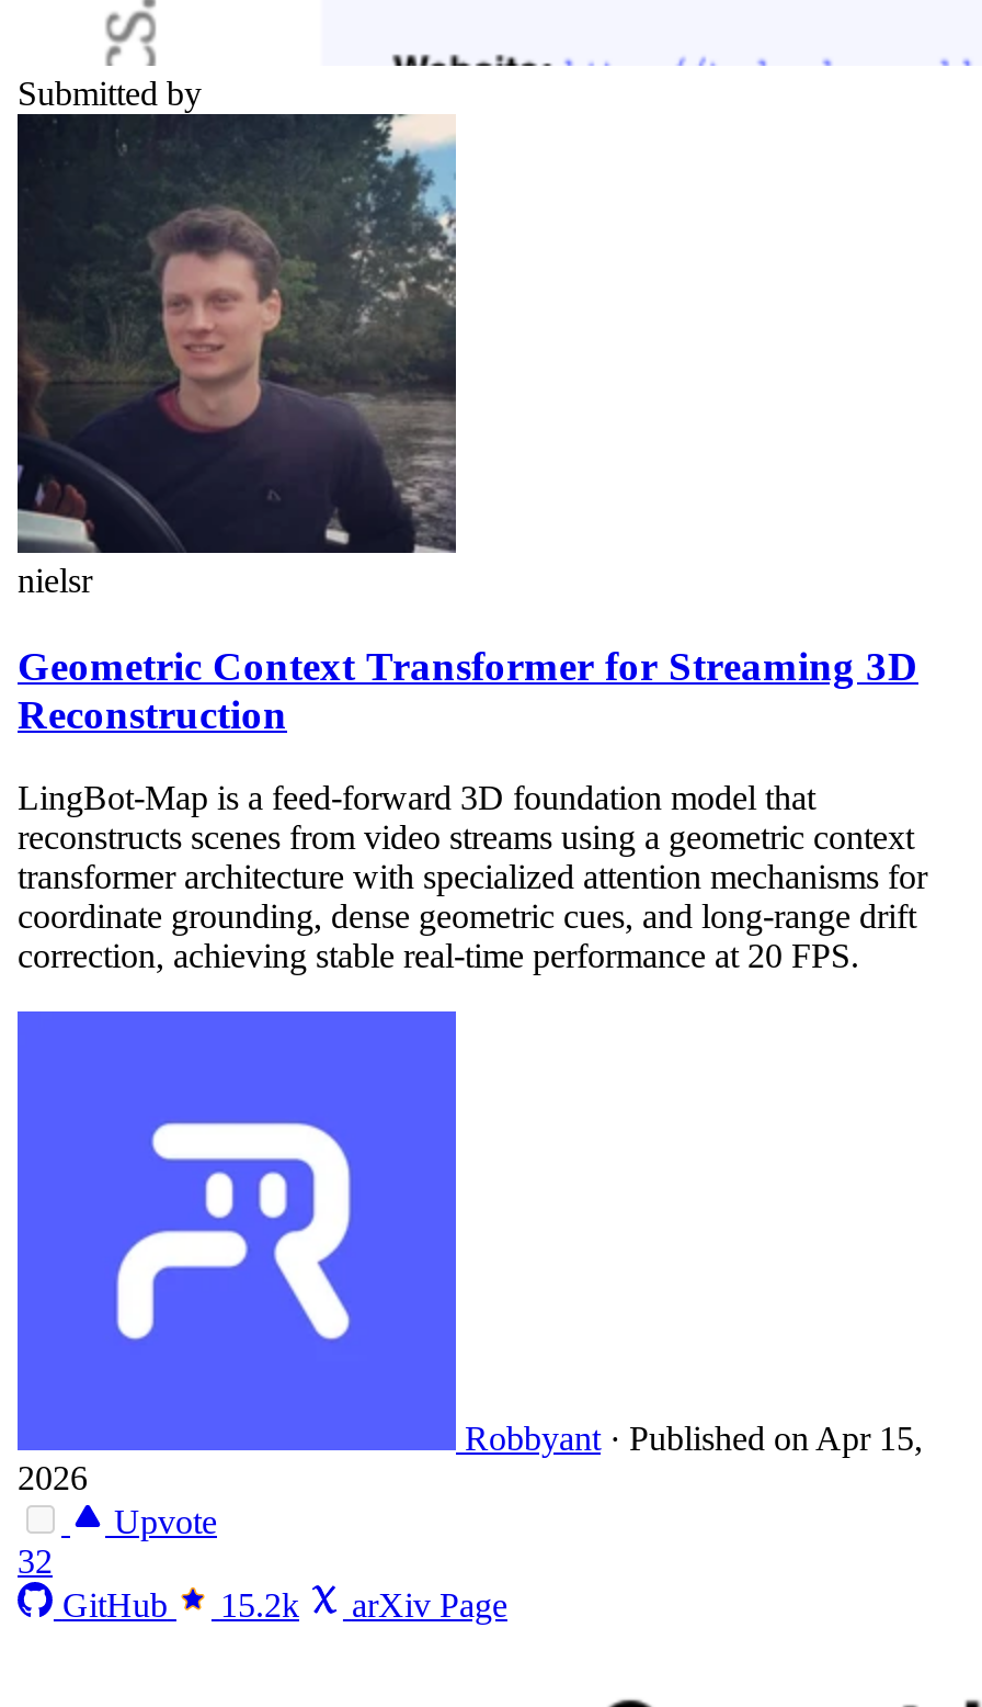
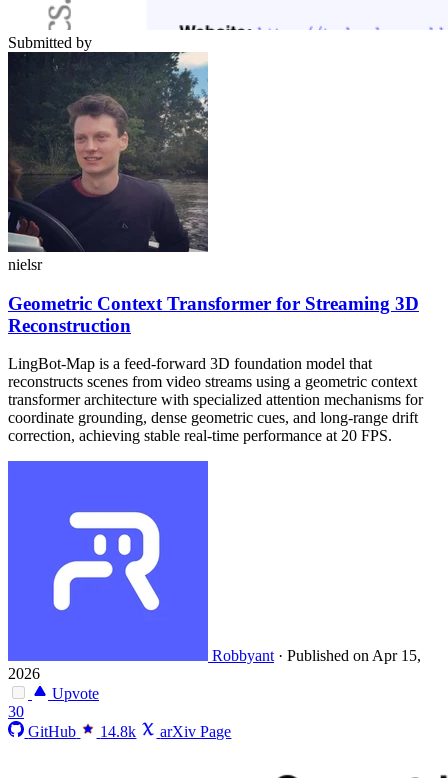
[18,1543,53,1581] 32 -> [8,703,24,720] 30
[62,1587,507,1625] GitHub 15.2k arXiv Page -> [28,723,231,740] GitHub 14.8k arXiv Page

